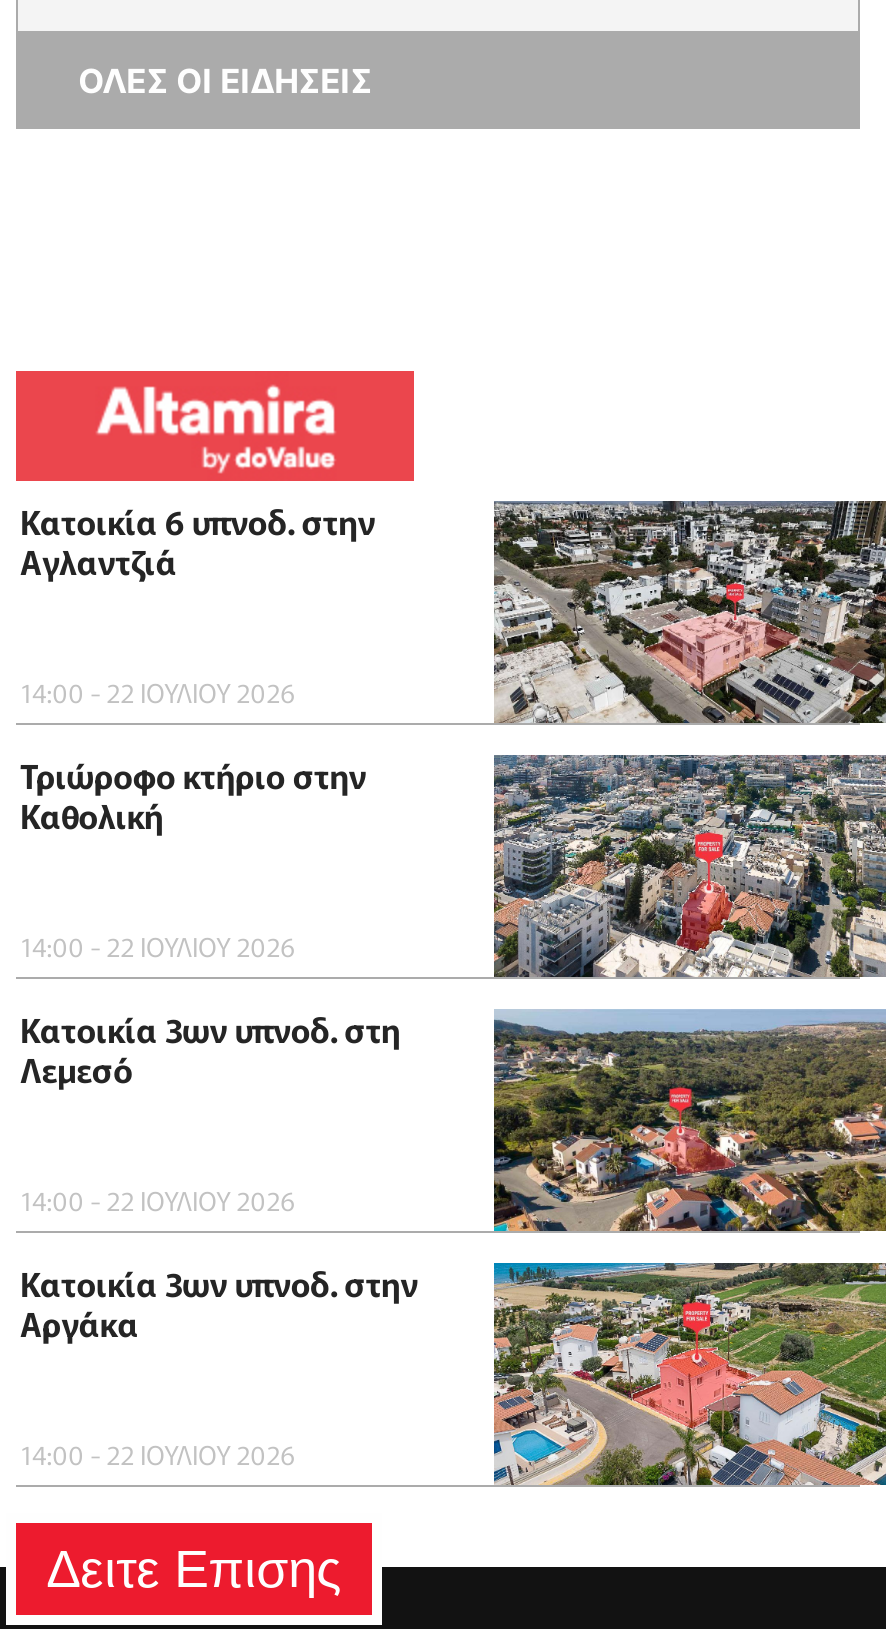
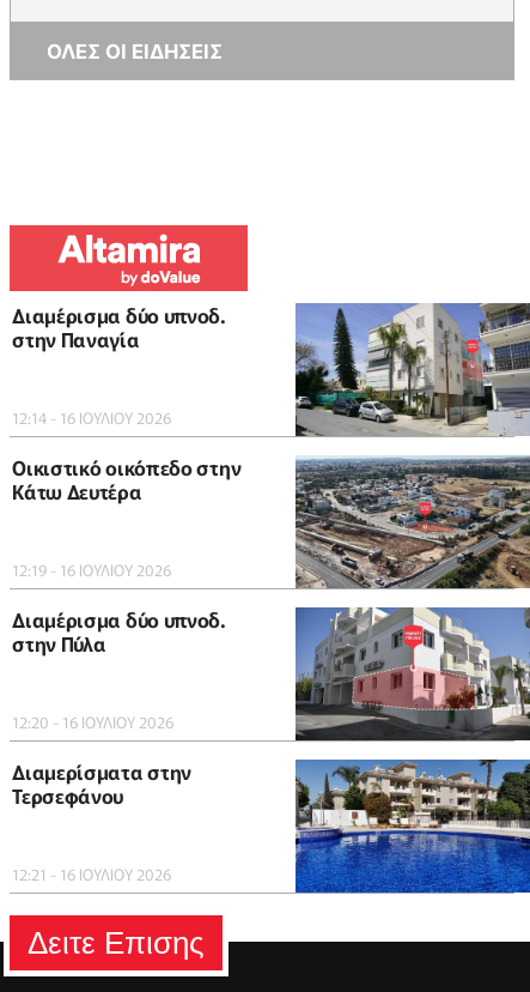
[20,497,375,585] Κατοικία 6 υπνοδ. στην | Αγλαντζιά -> [12,301,225,354] Διαμέρισμα δύο υπνοδ. | στην Παναγία
[492,499,880,725] [image] -> [294,302,526,437] [image]
[20,673,294,711] 14:00 - 22 ΙΟΥΛΙΟΥ 2026 -> [12,406,171,429] 12:14 - 16 ΙΟΥΛΙΟΥ 2026
[20,751,366,839] Τριώροφο κτήριο στην | Καθολική -> [12,453,241,506] Οικιστικό οικόπεδο στην | Κάτω Δευτέρα
[492,753,880,979] [image] -> [296,455,526,589] [image]
[20,927,294,965] 14:00 - 22 ΙΟΥΛΙΟΥ 2026 -> [12,558,171,581] 12:19 - 16 ΙΟΥΛΙΟΥ 2026
[20,1005,400,1093] Κατοικία 3ων υπνοδ. στη | Λεμεσό -> [12,605,225,658] Διαμέρισμα δύο υπνοδ. | στην Πύλα
[492,1009,880,1233] [image] -> [294,607,526,742] [image]
[20,1181,294,1219] 14:00 - 22 ΙΟΥΛΙΟΥ 2026 -> [12,710,174,733] 12:20 - 16 ΙΟΥΛΙΟΥ 2026
[20,1259,418,1347] Κατοικία 3ων υπνοδ. στην | Αργάκα -> [12,757,191,810] Διαμερίσματα στην | Τερσεφάνου
[492,1261,880,1487] [image] -> [294,758,526,894] [image]
[20,1435,294,1473] 14:00 - 22 ΙΟΥΛΙΟΥ 2026 -> [12,862,171,885] 12:21 - 16 ΙΟΥΛΙΟΥ 2026

